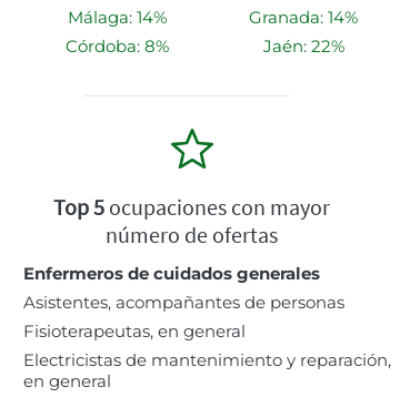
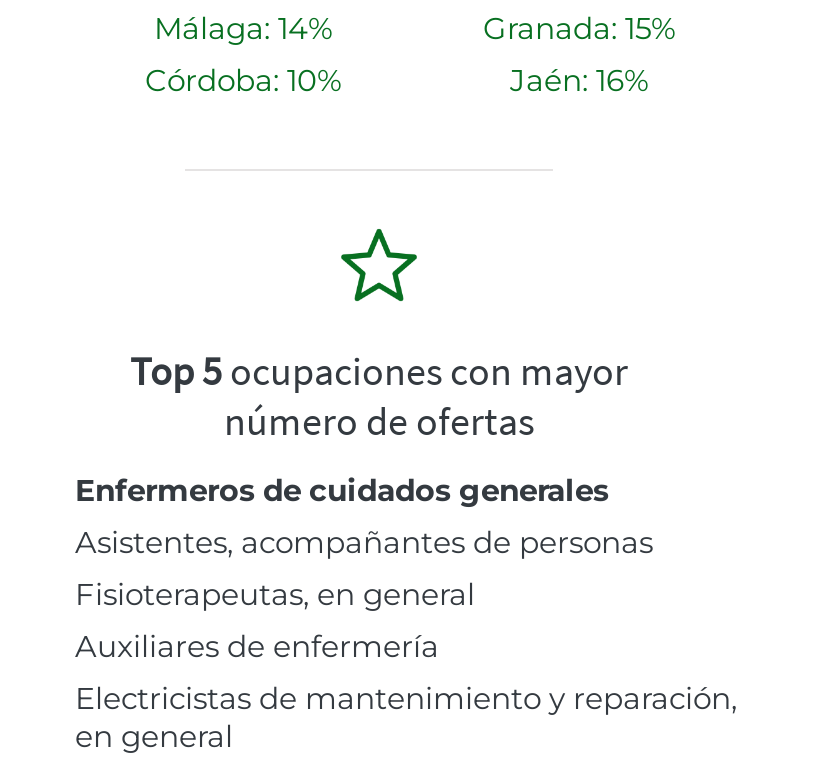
[249,6,358,27] Granada: 14% -> [483,9,675,47] Granada: 15%
[65,35,168,56] Córdoba: 8% -> [145,61,341,99] Córdoba: 10%
[263,35,344,56] Jaén: 22% -> [510,61,648,99] Jaén: 16%
none -> [75,627,439,665] Auxiliares de enfermería

